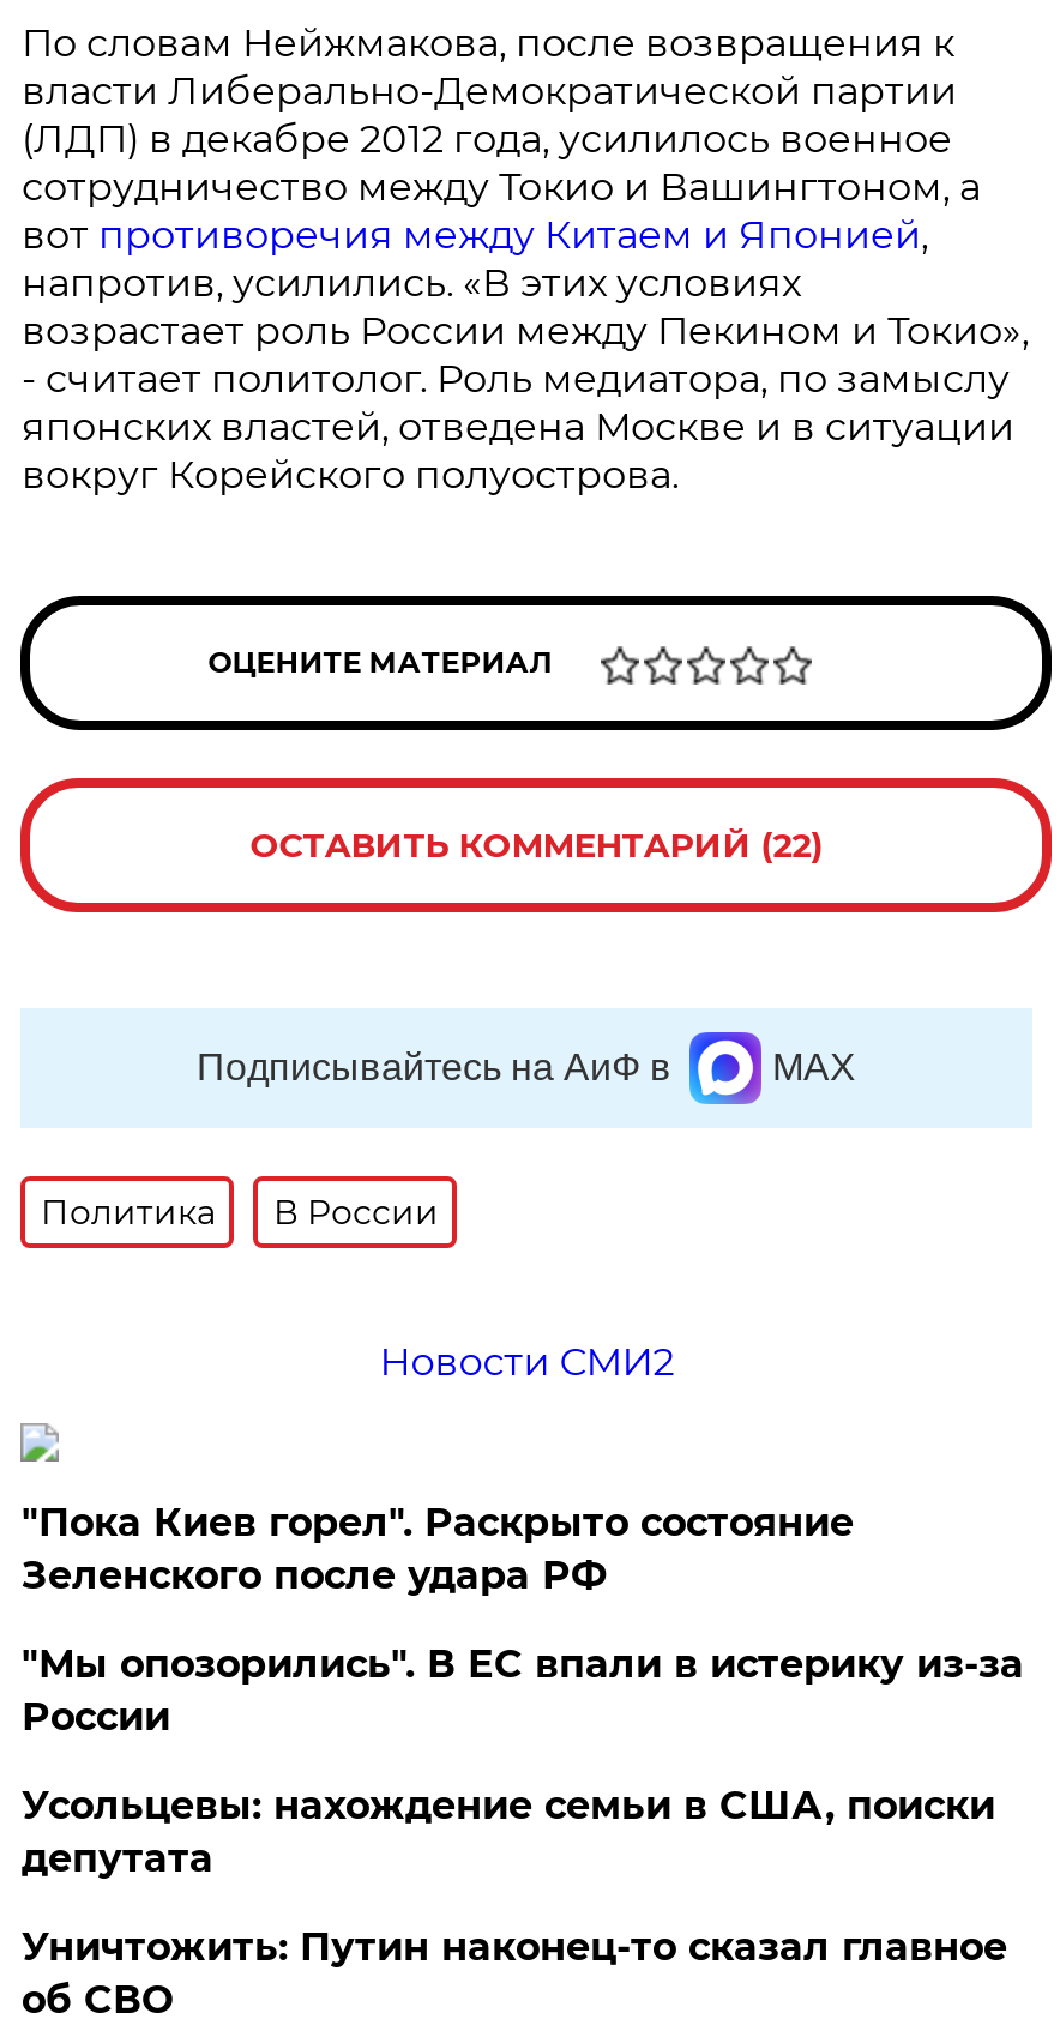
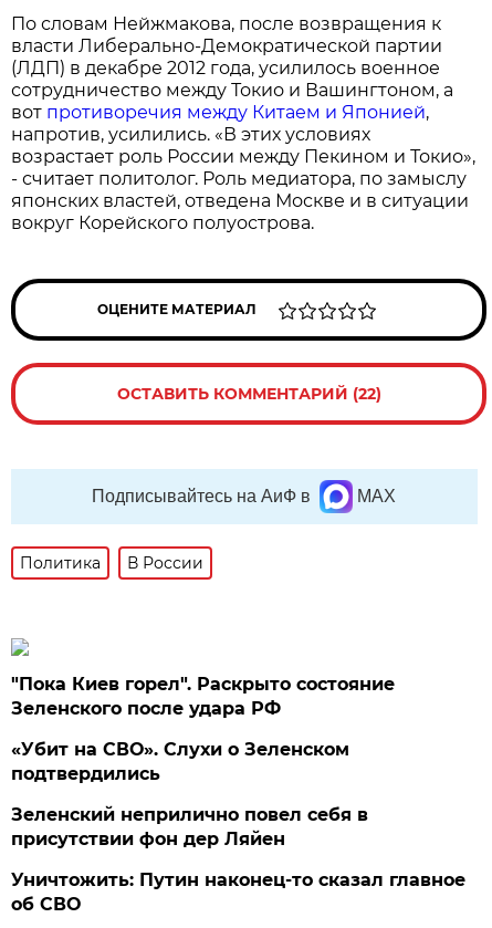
[379,1339,674,1384] Новости СМИ2 -> none
[21,1641,1024,1739] "Мы опозорились". В ЕС впали в истерику из-за | России -> [11,739,350,784] «Убит на СВО». Слухи о Зеленском | подтвердились
[21,1782,995,1881] Усольцевы: нахождение семьи в США, поиски | депутата -> [11,804,369,849] Зеленский неприлично повел cебя в | присутствии фон дер Ляйен

